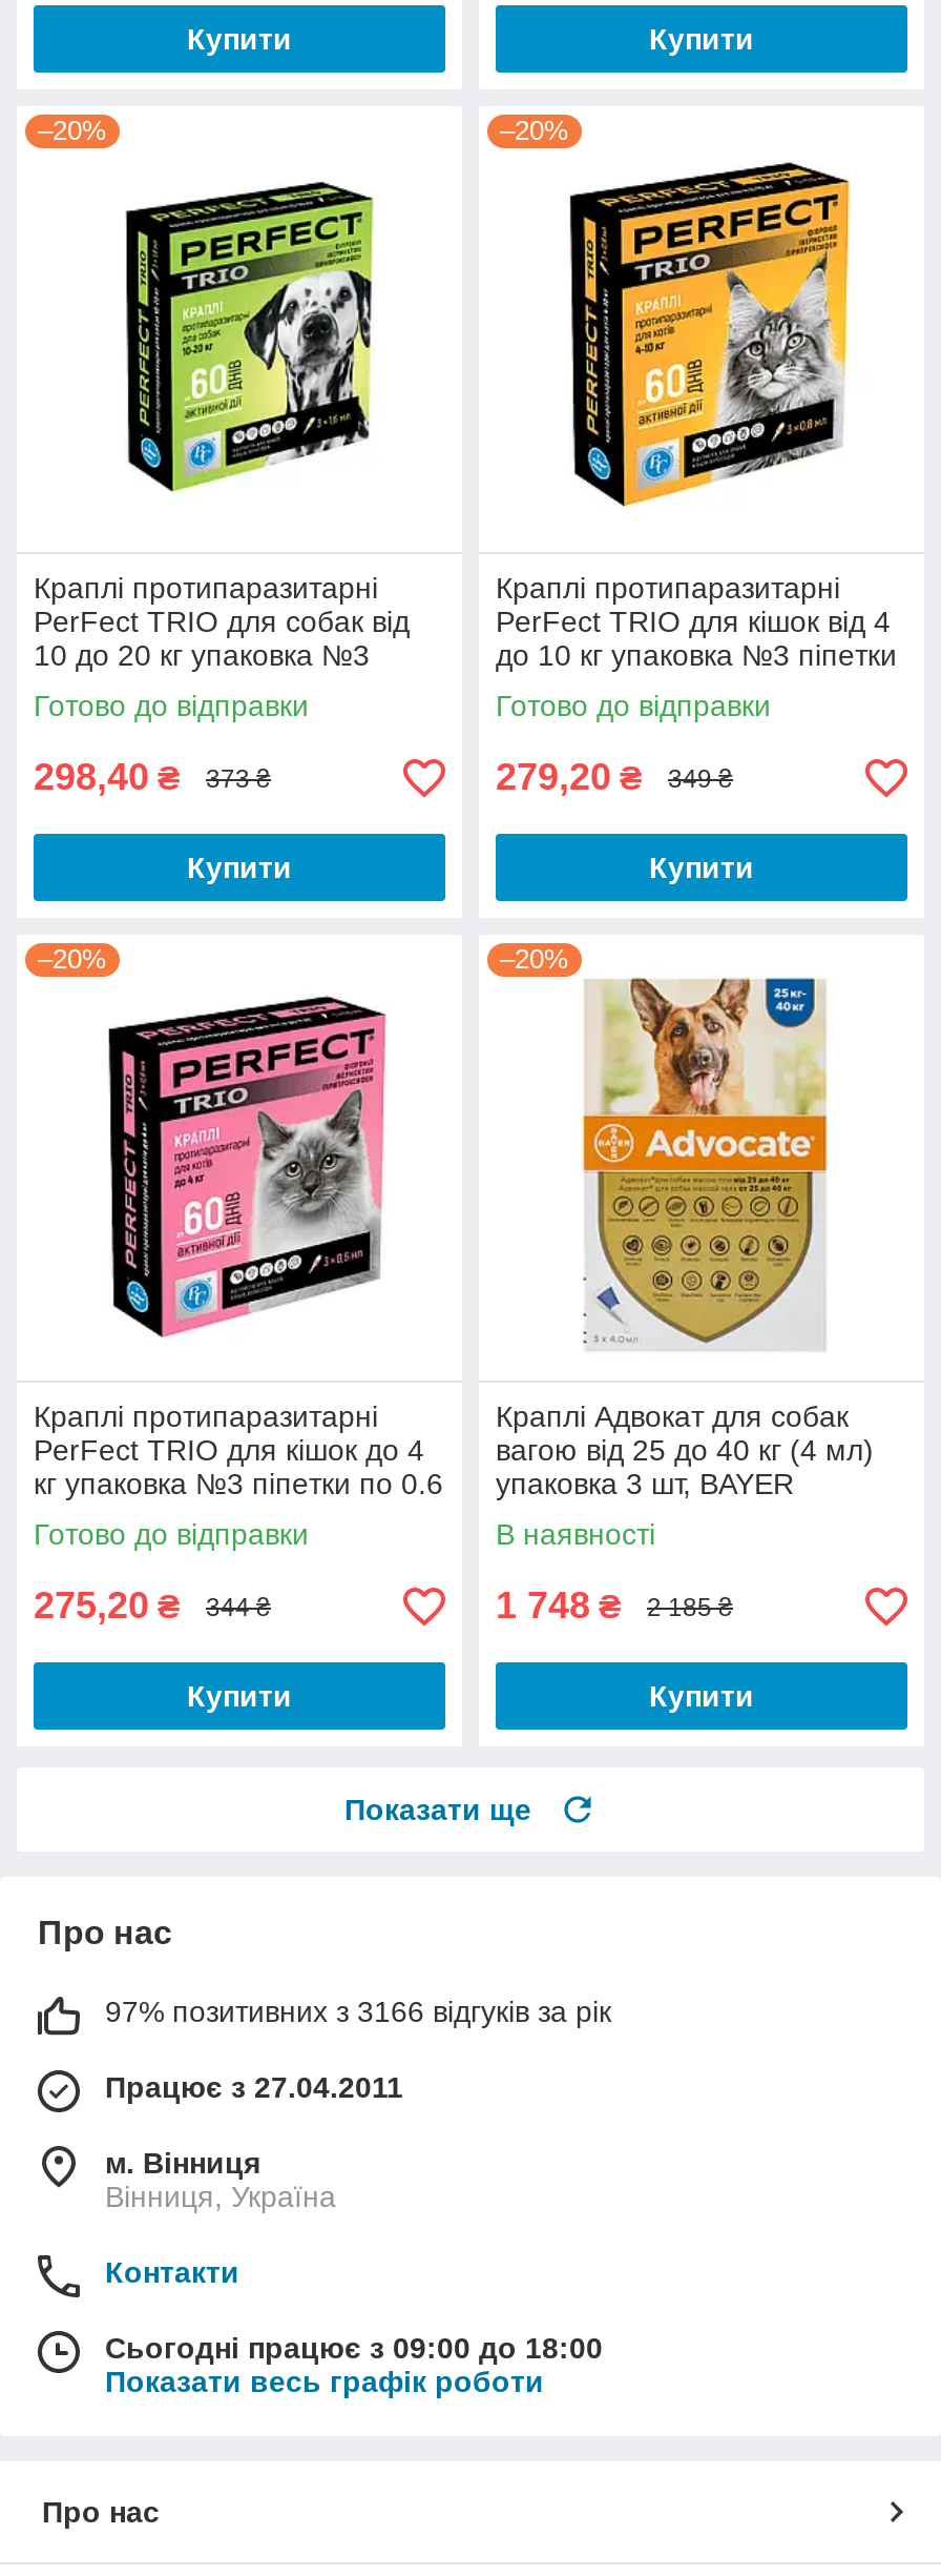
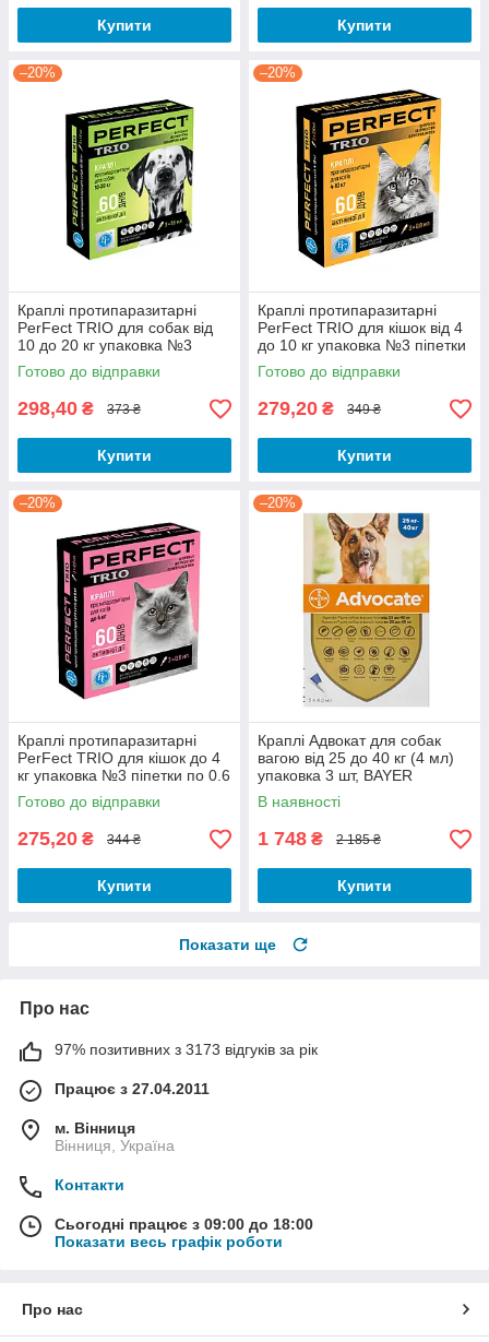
[105,1995,611,2029] 97% позитивних з 3166 відгуків за рік -> [55,1041,318,1059] 97% позитивних з 3173 відгуків за рік

